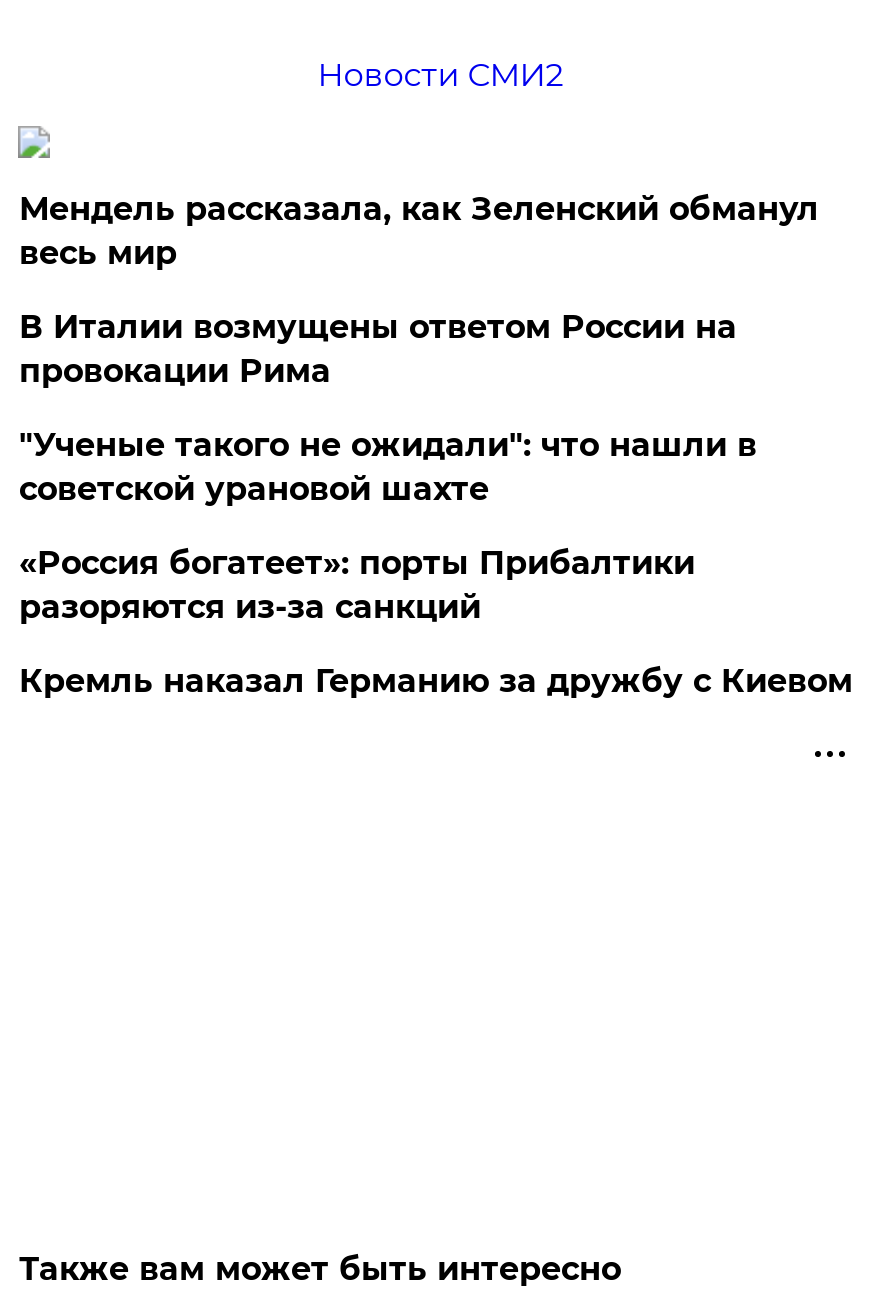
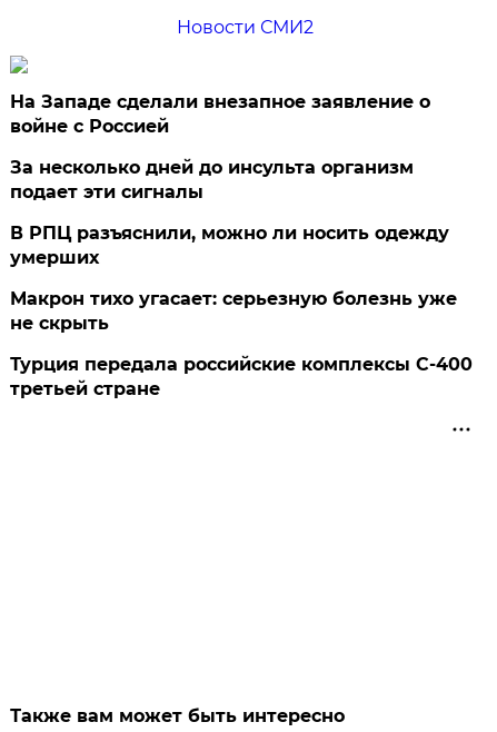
[19,190,819,272] Мендель рассказала, как Зеленский обманул | весь мир -> [10,91,431,137] На Западе сделали внезапное заявление о | войне с Россией
[19,308,737,390] В Италии возмущены ответом России на | провокации Рима -> [10,157,414,202] За несколько дней до инсульта организм | подает эти сигналы
[19,426,757,508] "Ученые такого не ожидали": что нашли в | советской урановой шахте -> [10,222,450,268] В РПЦ разъяснили, можно ли носить одежду | умерших
[19,544,695,626] «Россия богатеет»: порты Прибалтики | разоряются из-за санкций -> [10,288,457,334] Макрон тихо угасает: серьезную болезнь уже | не скрыть
[19,662,853,700] Кремль наказал Германию за дружбу с Киевом -> [10,354,473,399] Турция передала российские комплексы С-400 | третьей стране

